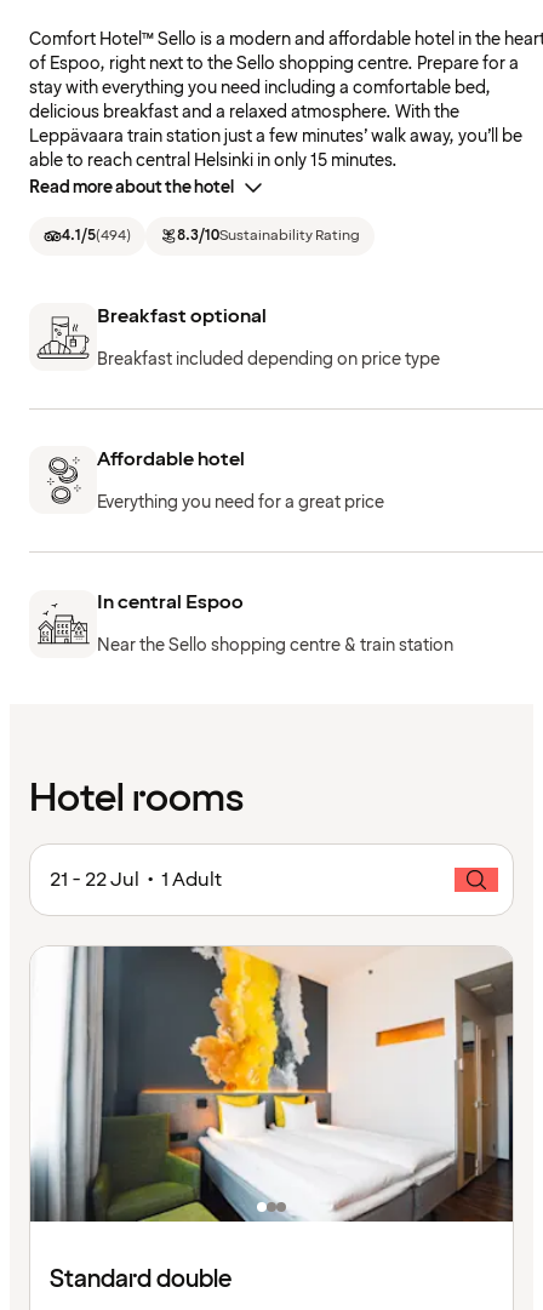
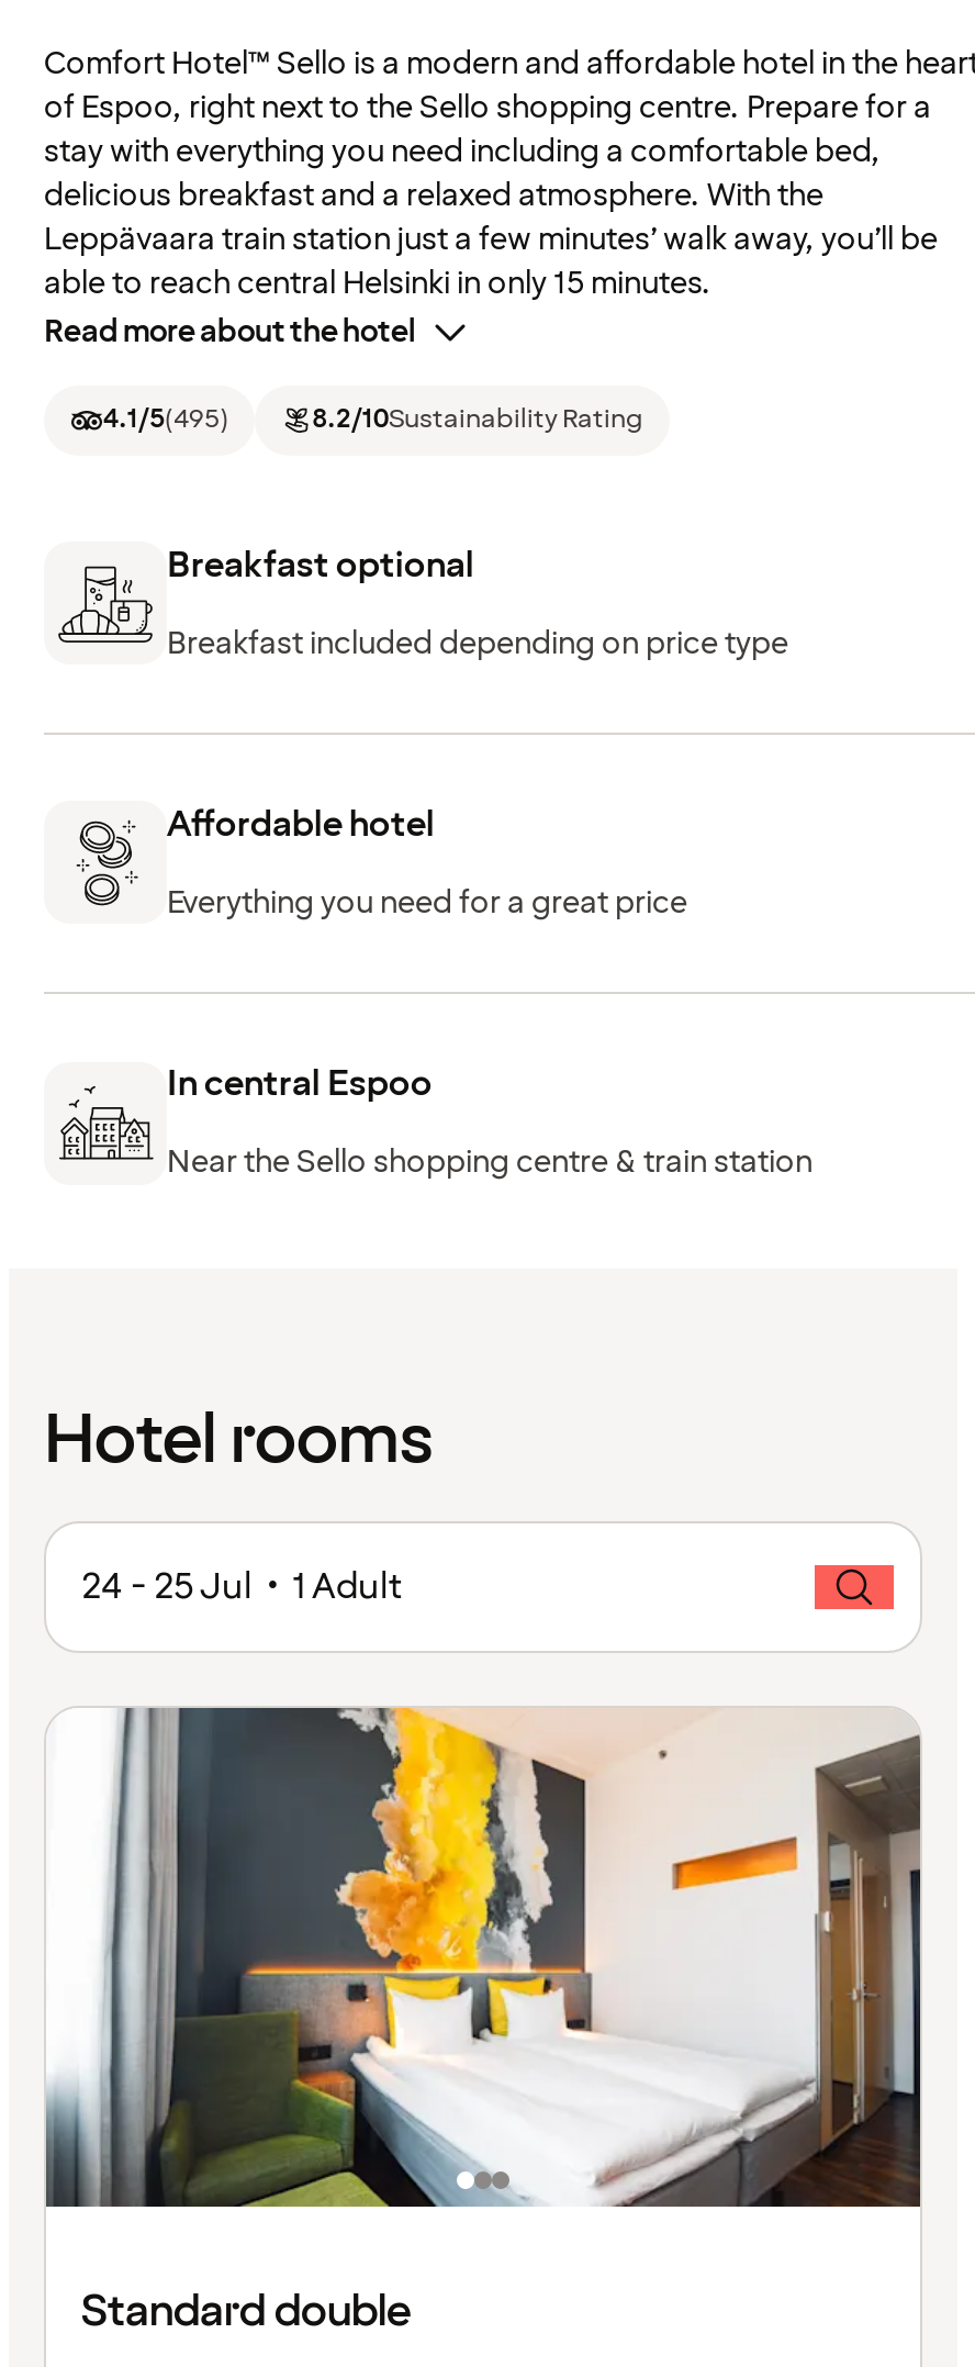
[62,226,131,247] 4.1/5(494) -> [103,402,228,439] 4.1/5(495)
[177,226,360,247] 8.3/10Sustainability Rating -> [312,402,643,439] 8.2/10Sustainability Rating
[50,866,222,893] 21 - 22 Jul • 1 Adult -> [81,1563,402,1611] 24 - 25 Jul • 1 Adult

